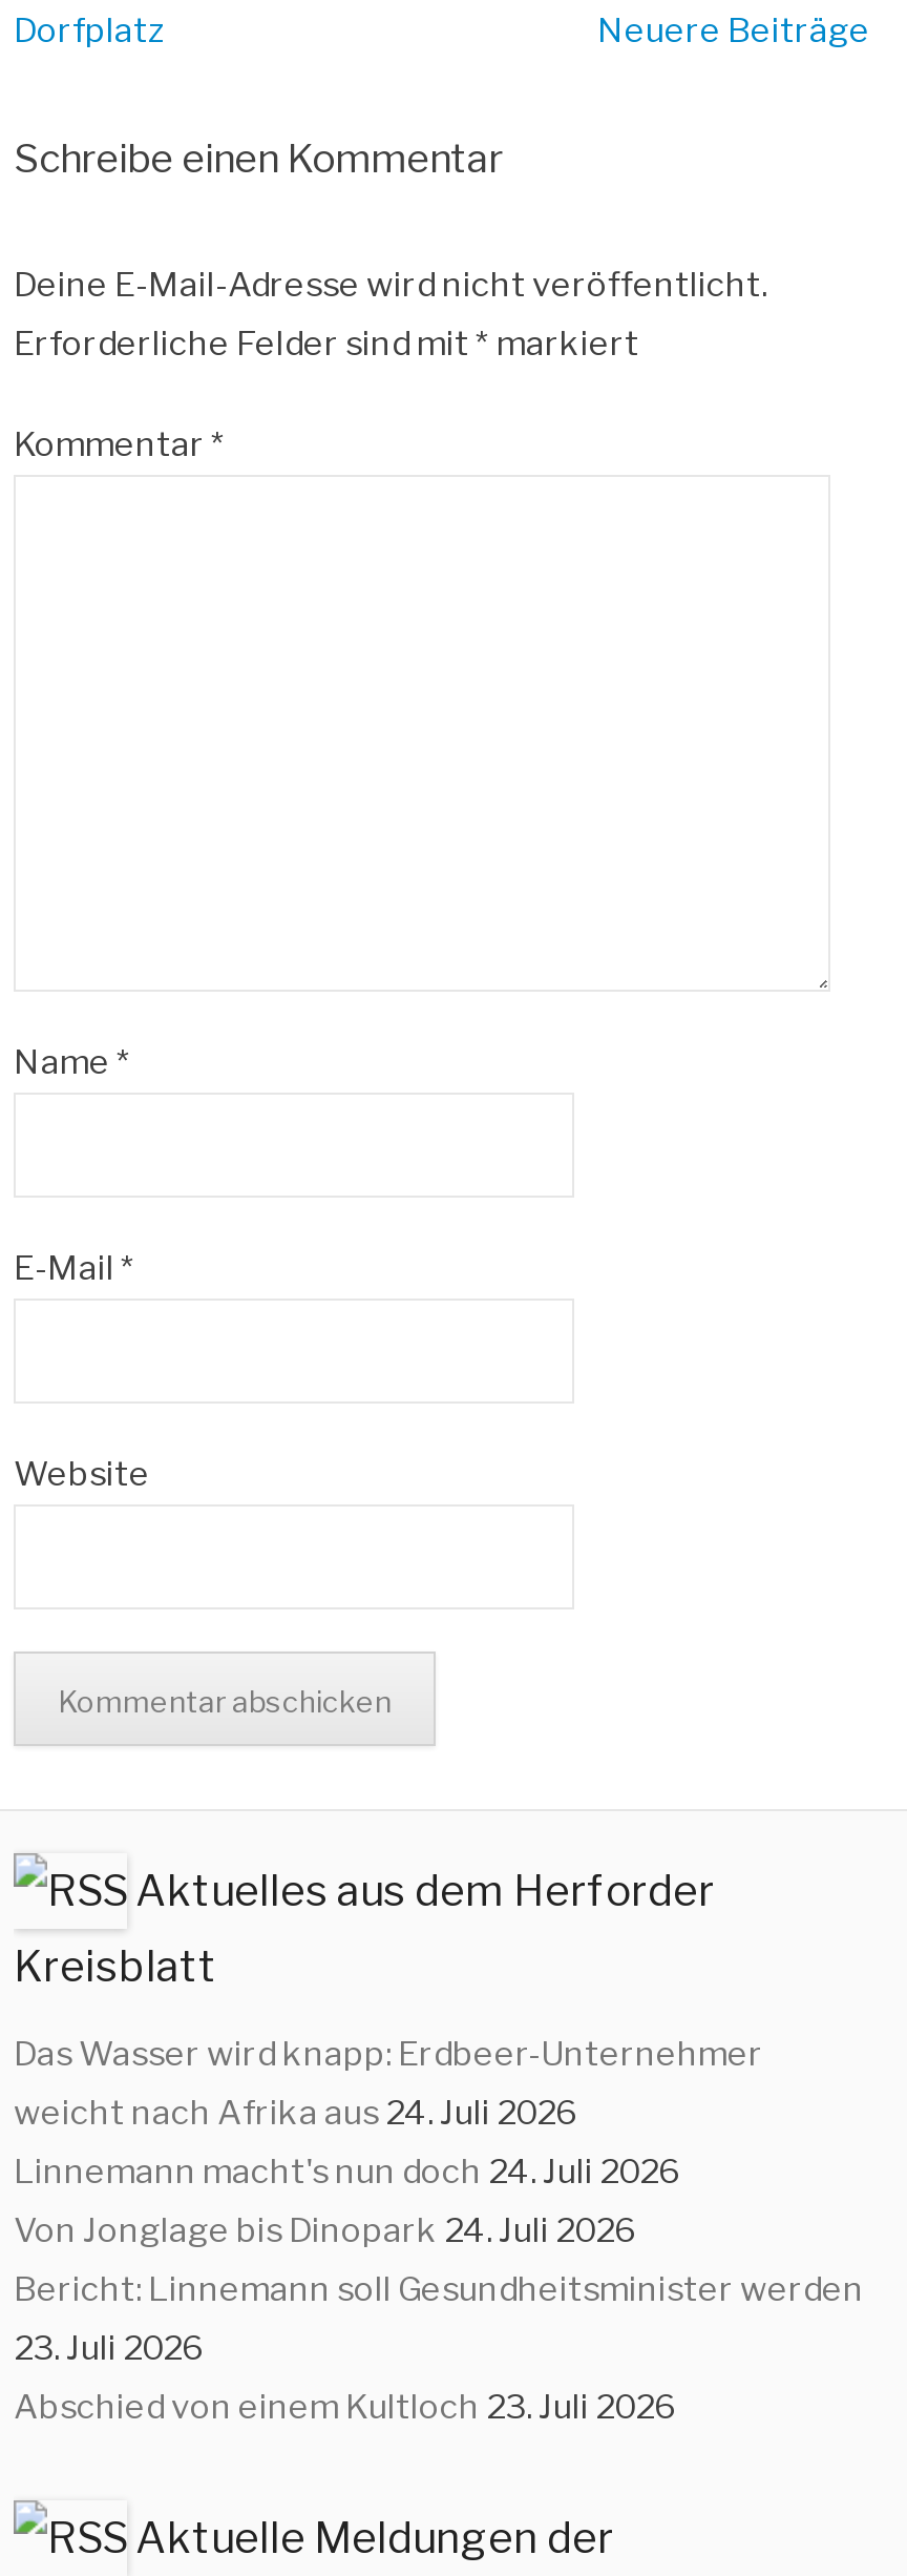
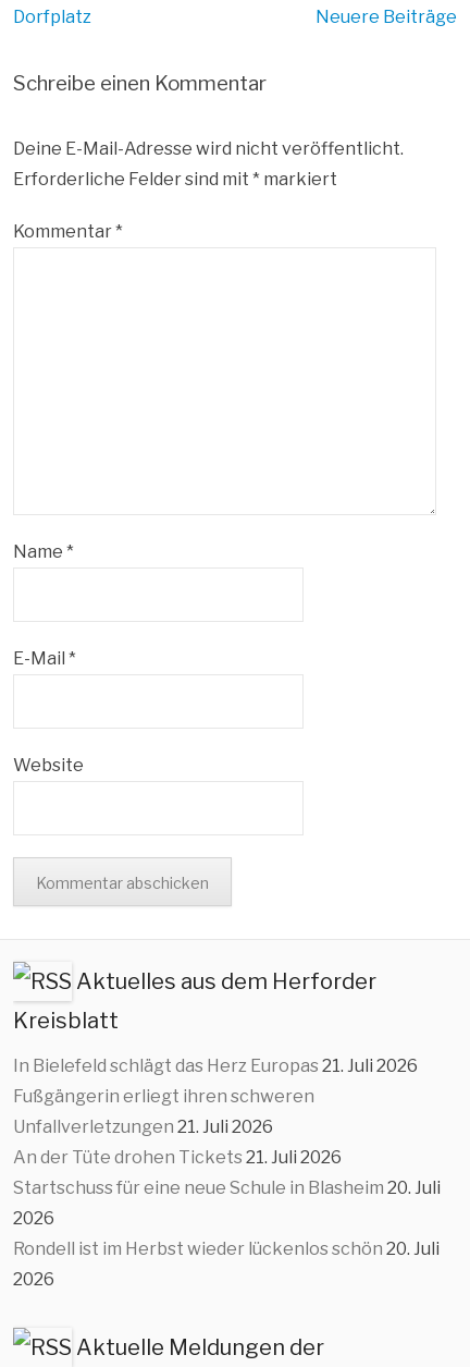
[14,2033,864,2426] Das Wasser wird knapp: Erdbeer-Unternehmer | weicht nach Afrika aus 24. Juli 2026 | Linnemann macht's nun doch 24. Juli 2026 | Von Jonglage bis Dinopark 24. Juli 2026 | Bericht: Linnemann soll Gesundheitsminister werden | 23. Juli 2026 | Abschied von einem Kultloch 23. Juli 2026 -> [13,1055,441,1289] In Bielefeld schlägt das Herz Europas 21. Juli 2026 | Fußgängerin erliegt ihren schweren | Unfallverletzungen 21. Juli 2026 | An der Tüte drohen Tickets 21. Juli 2026 | Startschuss für eine neue Schule in Blasheim 20. Juli | 2026 | Rondell ist im Herbst wieder lückenlos schön 20. Juli | 2026

